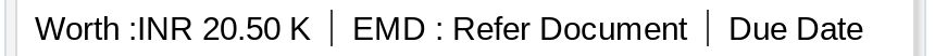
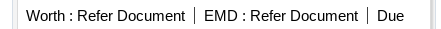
[35,10,311,47] Worth : INR 20.50 K -> [26,7,185,24] Worth : Refer Document
[728,10,863,47] Due Date -> [377,7,404,24] Due

